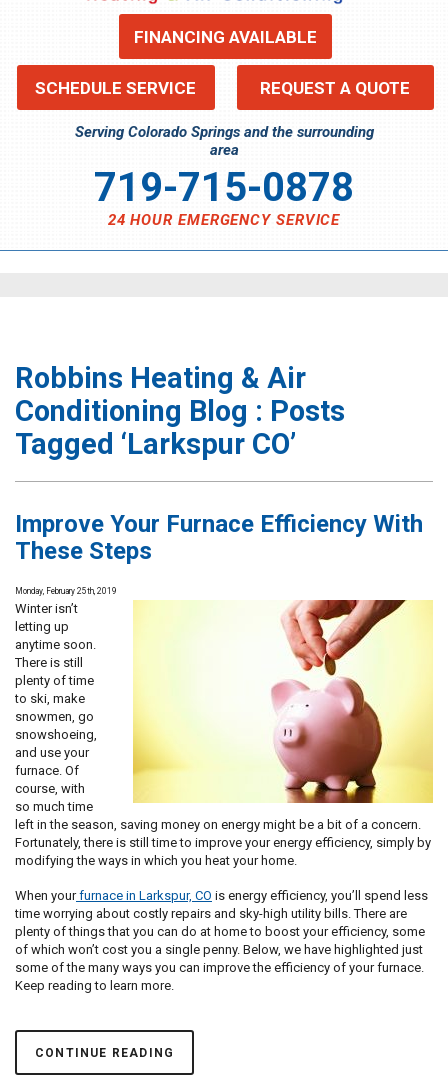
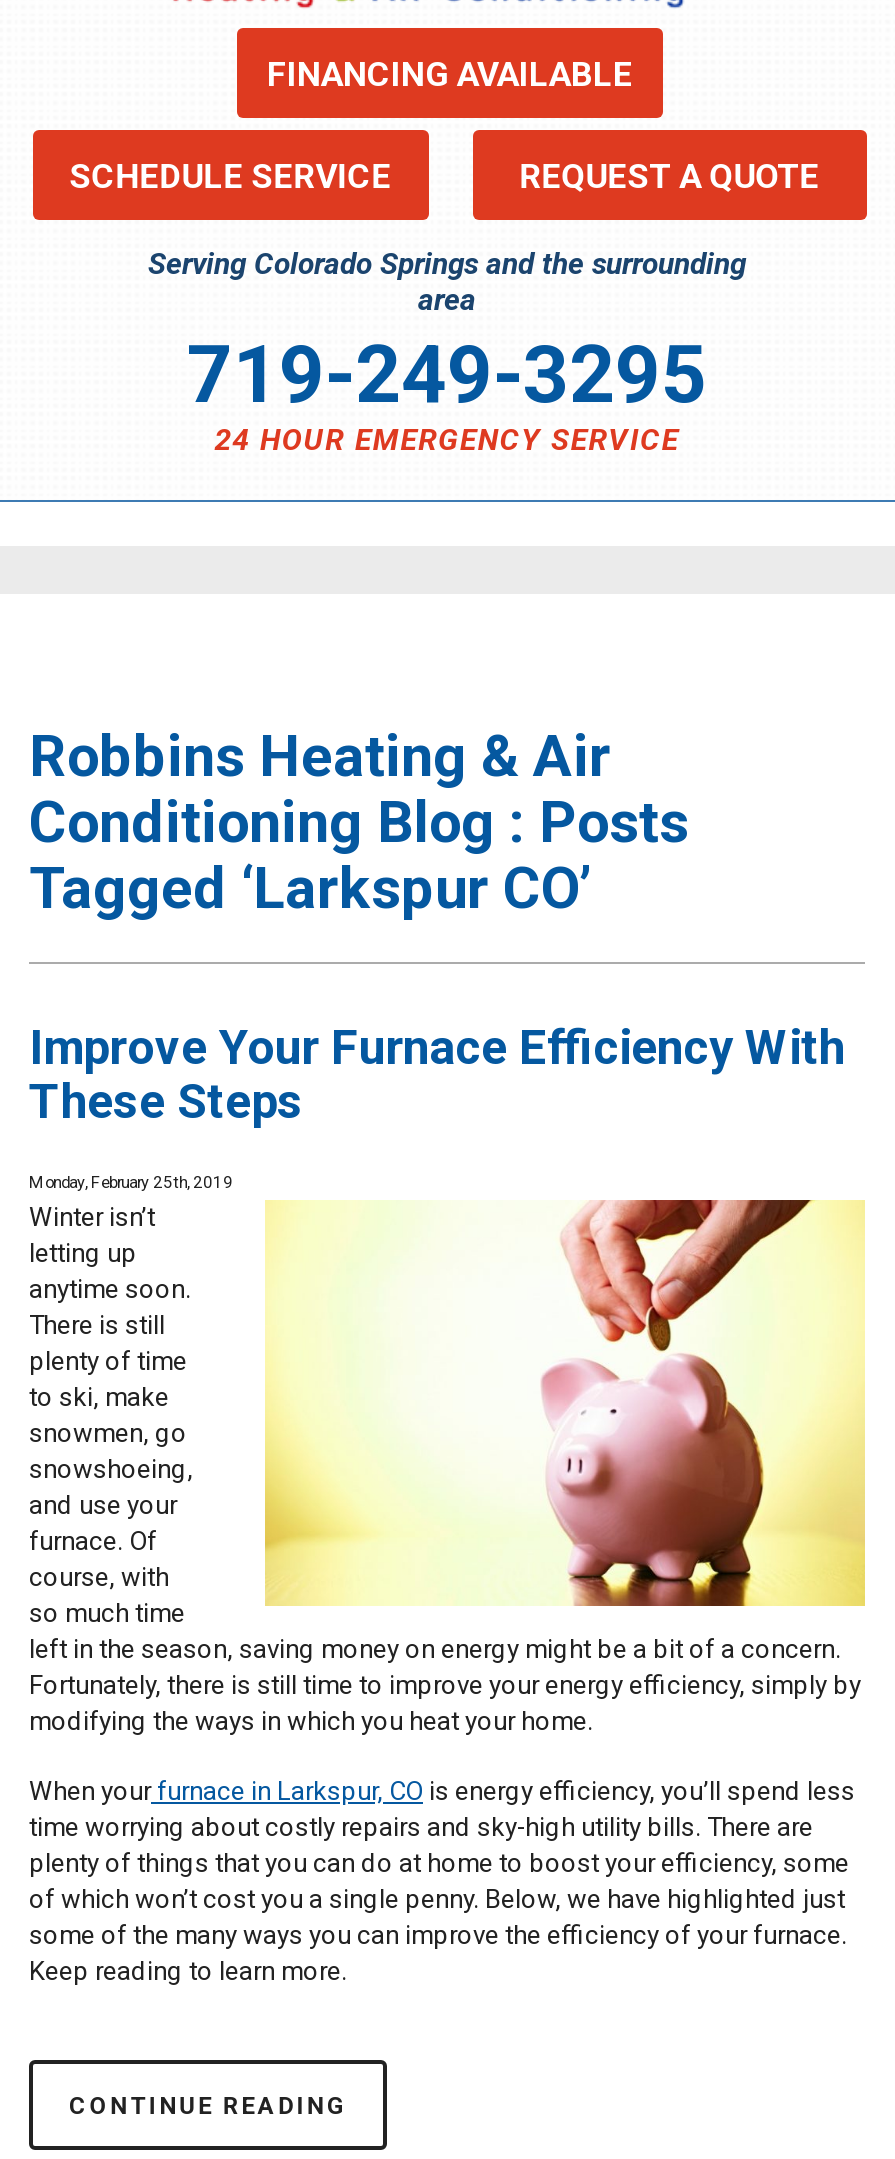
[94,164,354,211] 719-715-0878 -> [187,328,707,422] 719-249-3295

